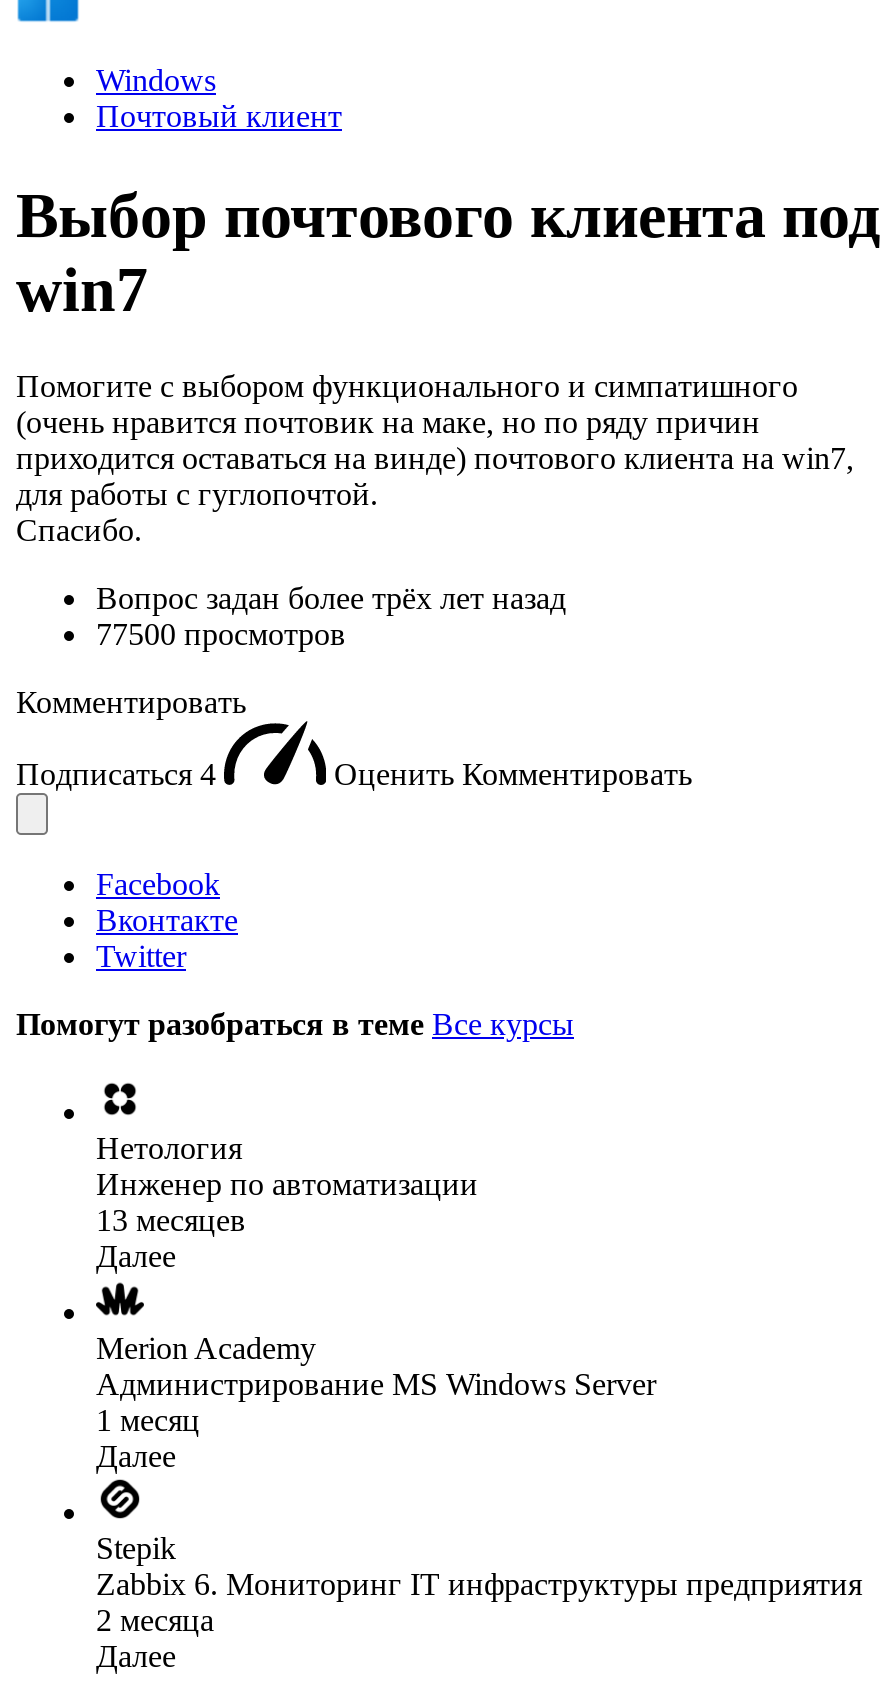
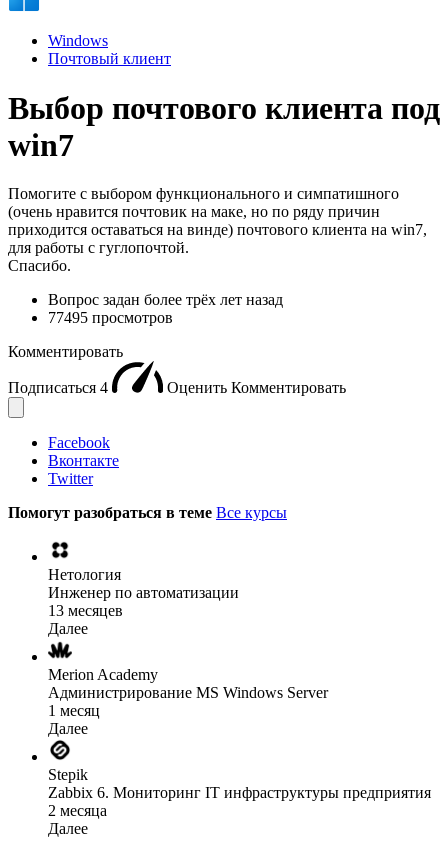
[96,617,346,651] 77500 просмотров -> [48,309,173,326] 77495 просмотров

